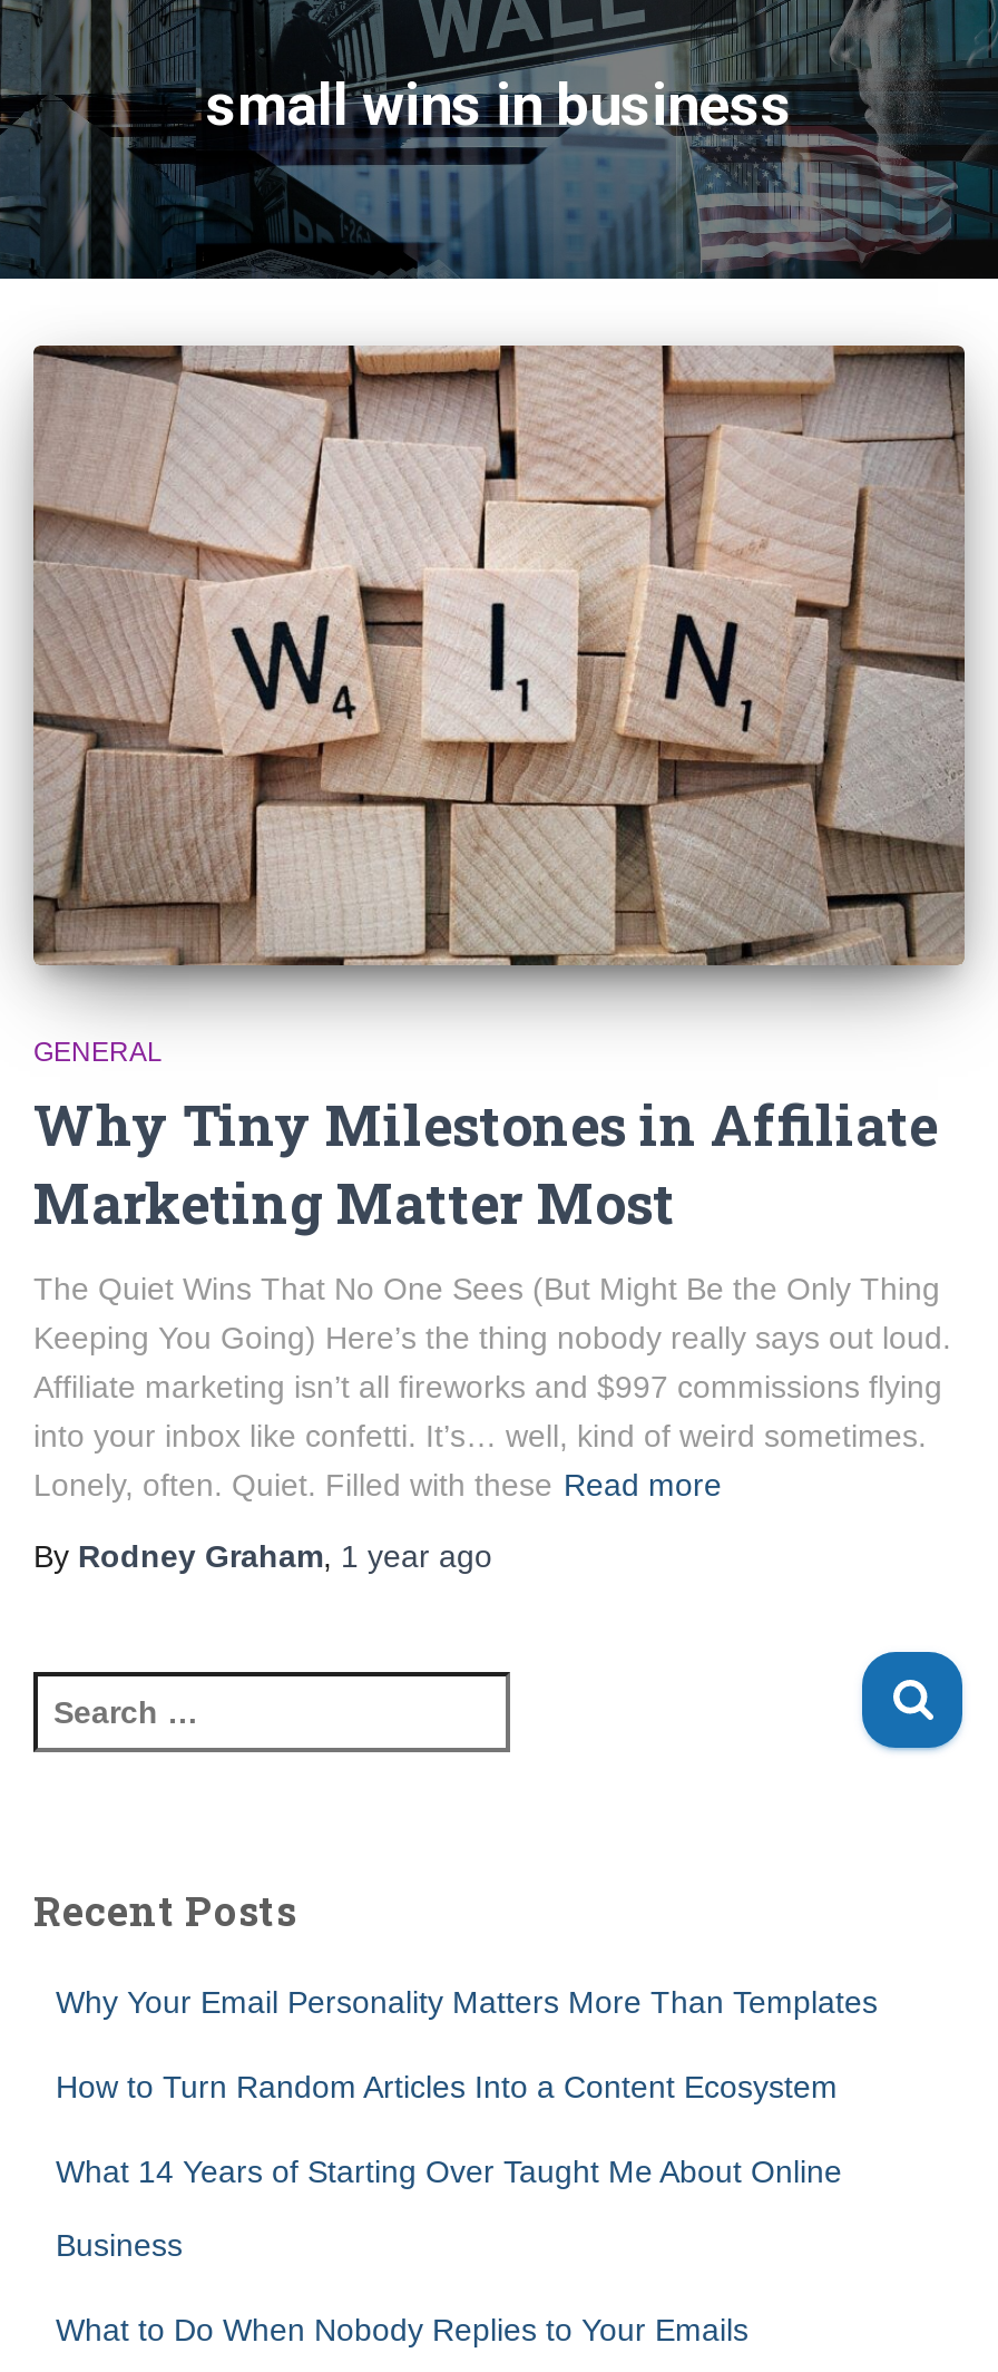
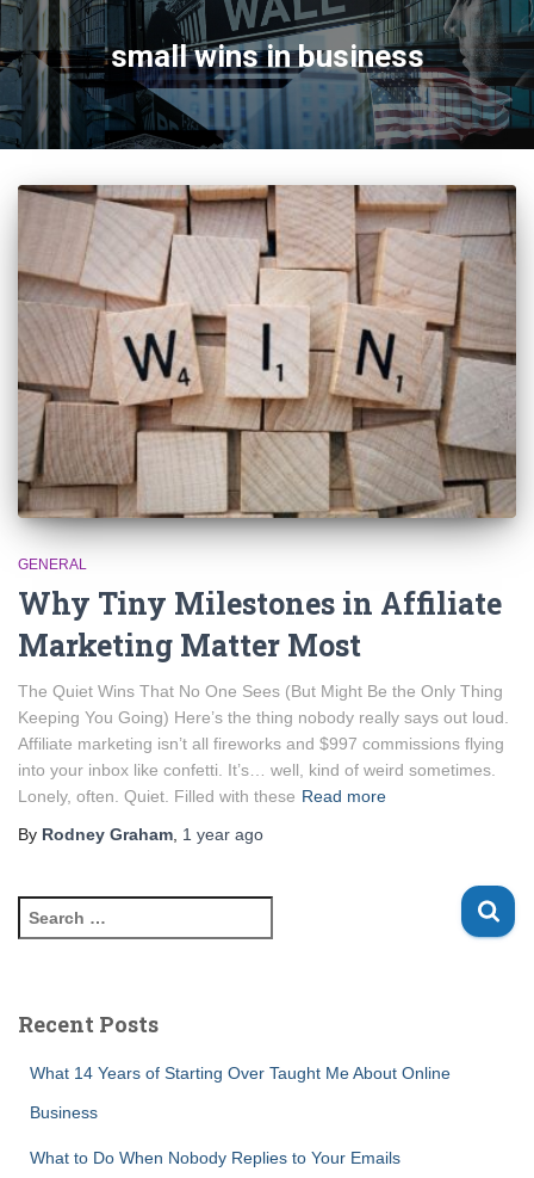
[56,1984,878,2105] Why Your Email Personality Matters More Than Templates | How to Turn Random Articles Into a Content Ecosystem -> none

